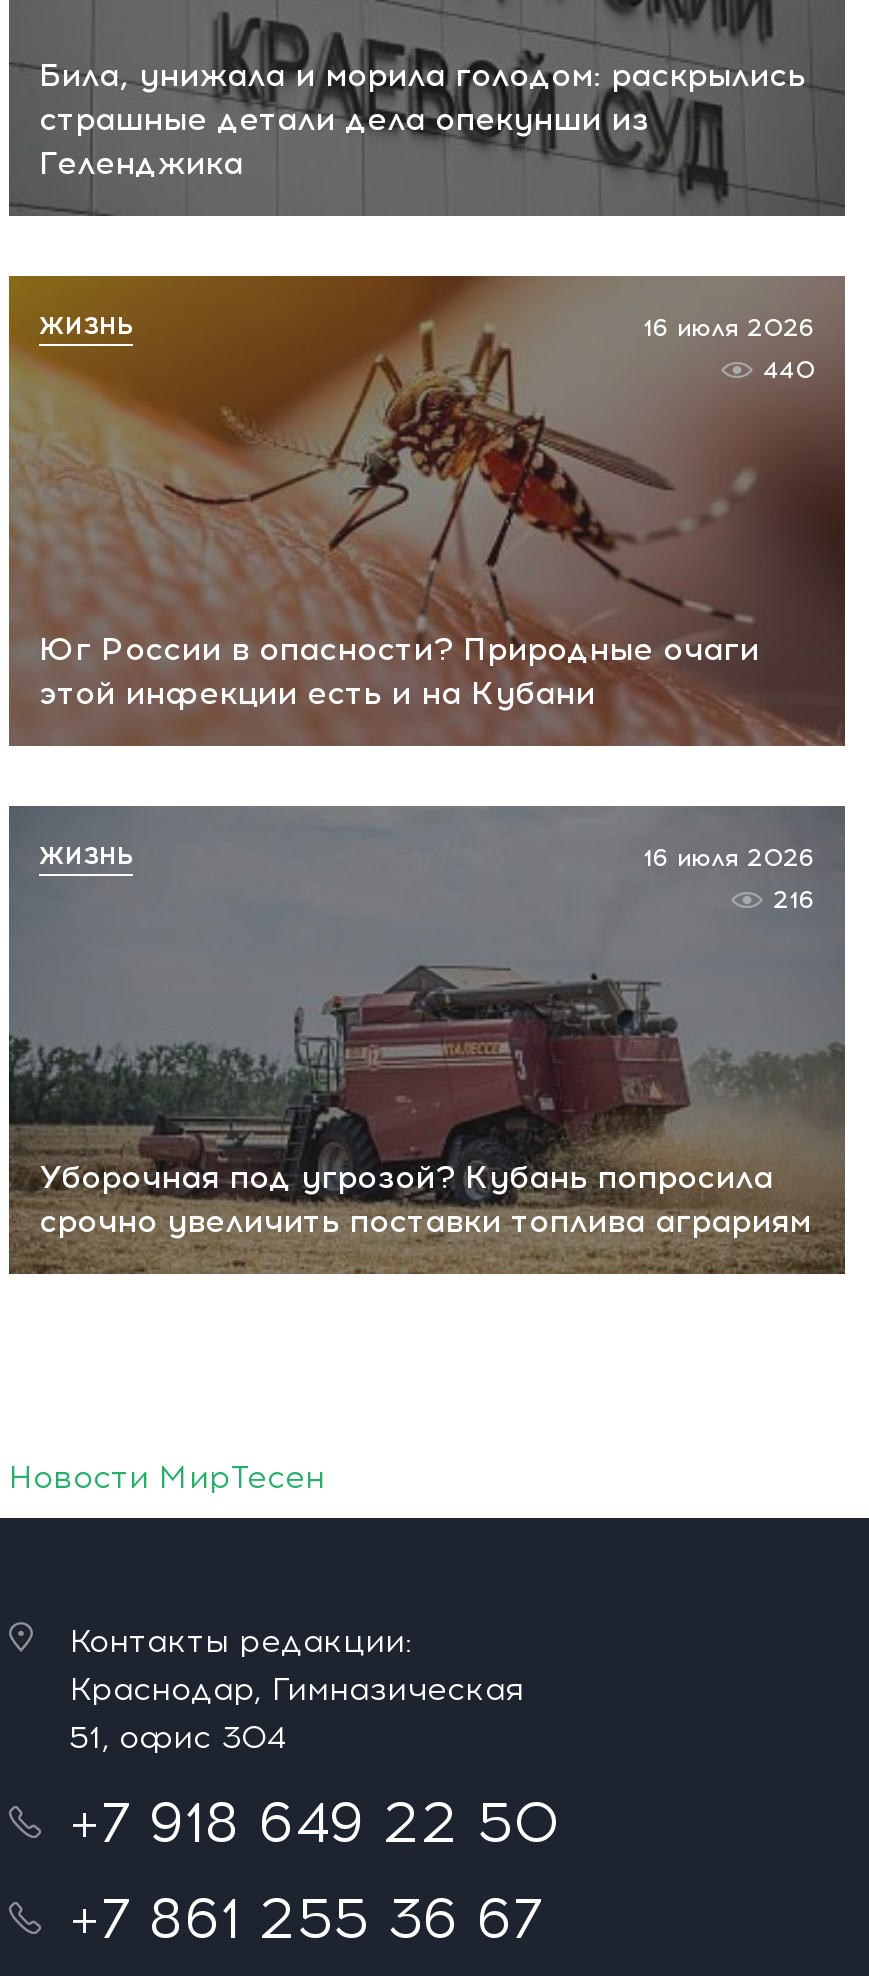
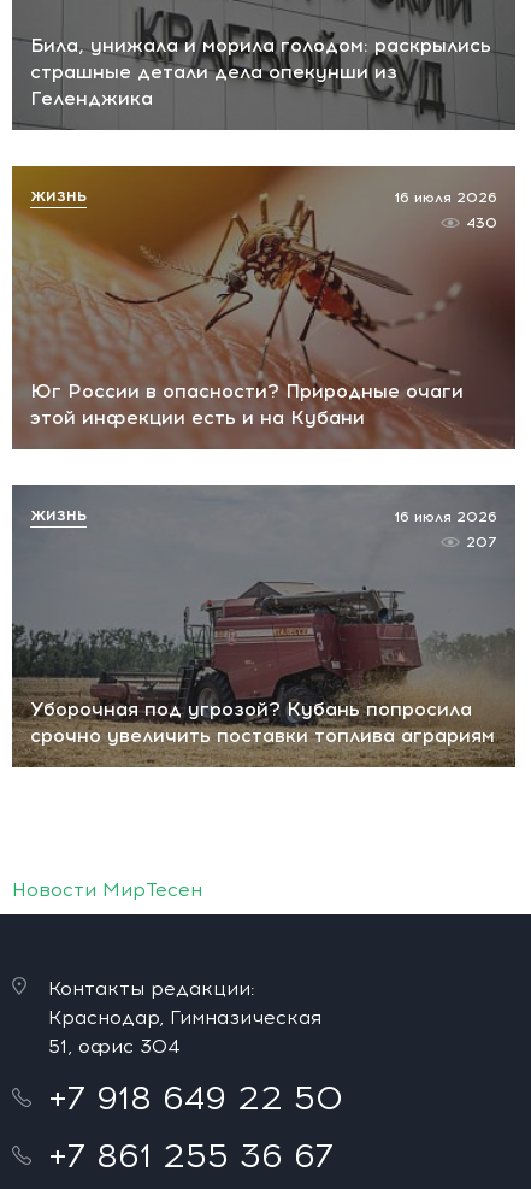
[763,356,815,384] 440 -> [466,214,497,231] 430
[773,885,815,913] 216 -> [466,533,497,550] 207

